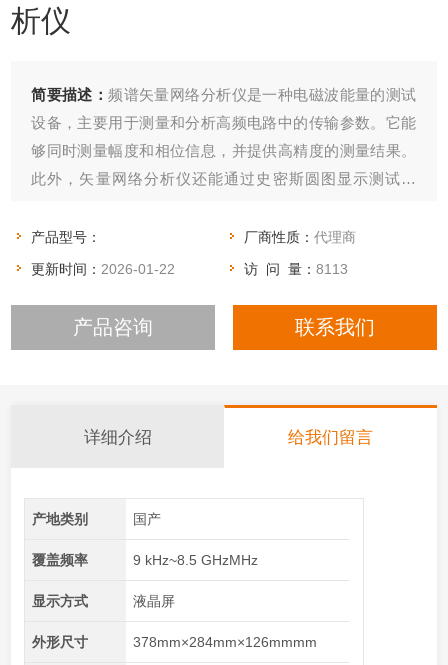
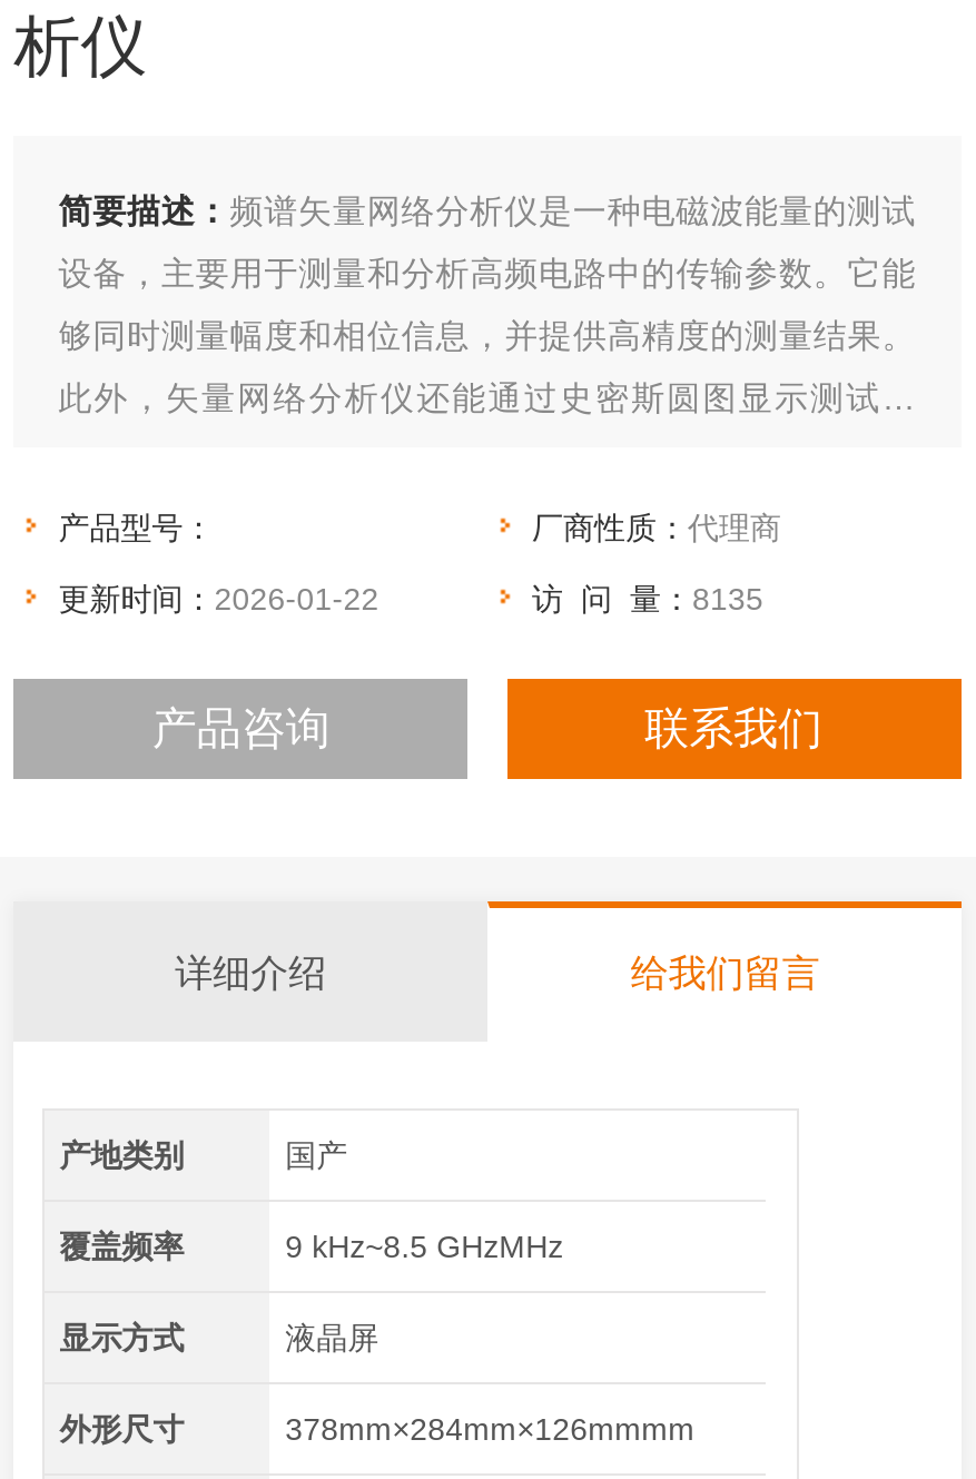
[244,261,348,277] 访 问 量：8113 -> [532,581,763,617] 访 问 量：8135

